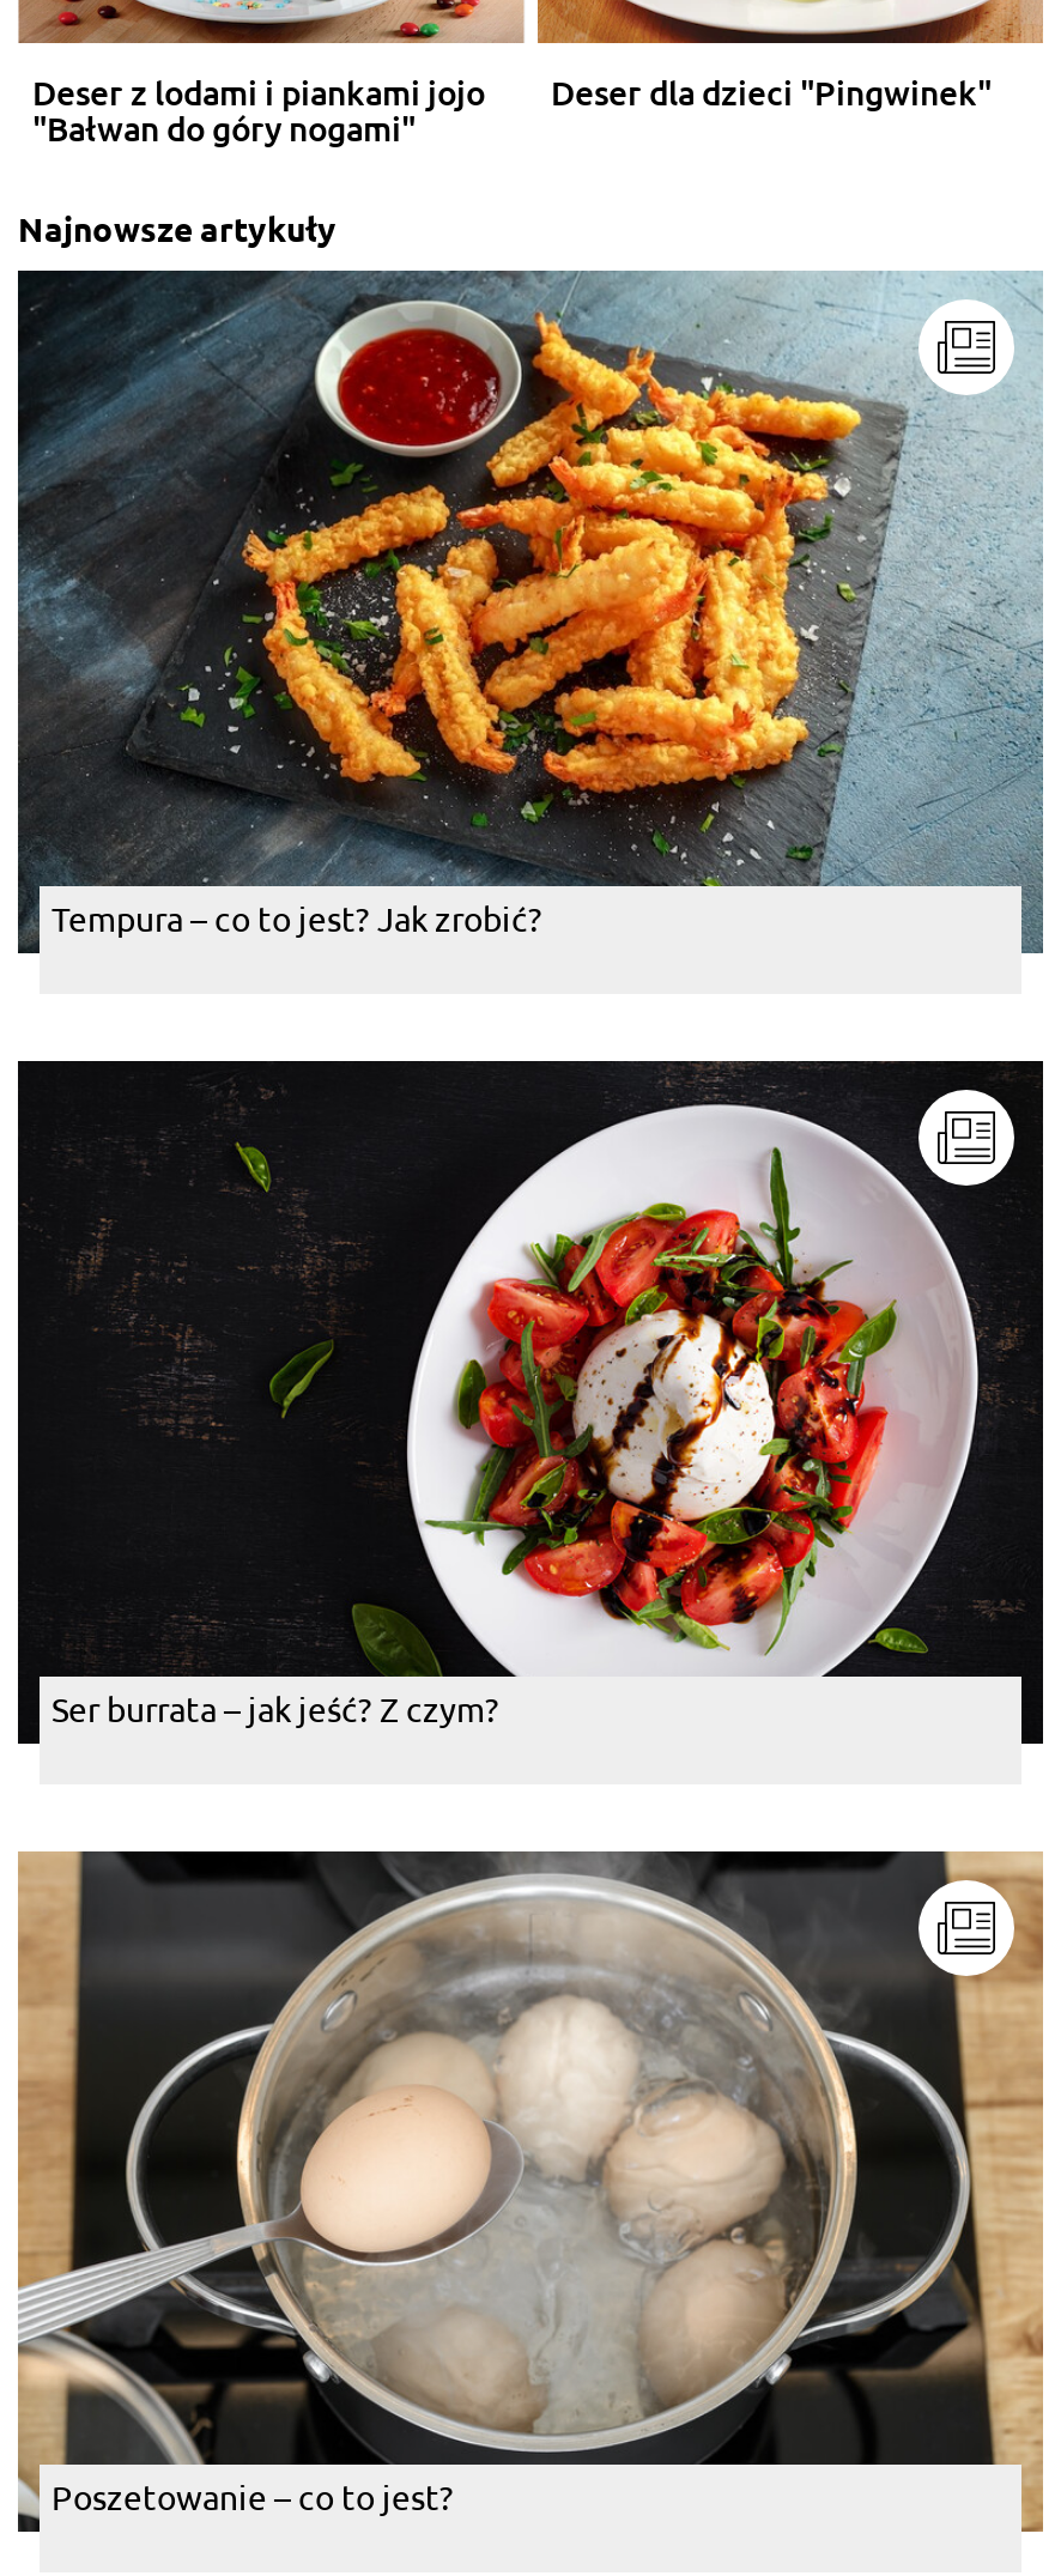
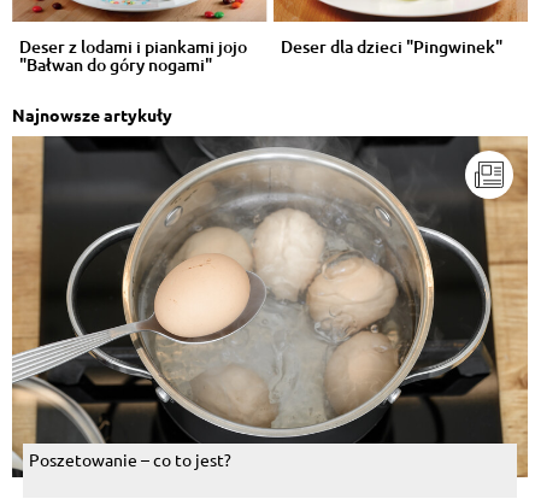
[16,268,1045,956] [image] | Tempura – co to jest? Jak zrobić? -> none
[16,1059,1045,1748] [image] | Ser burrata – jak jeść? Z czym? -> none

